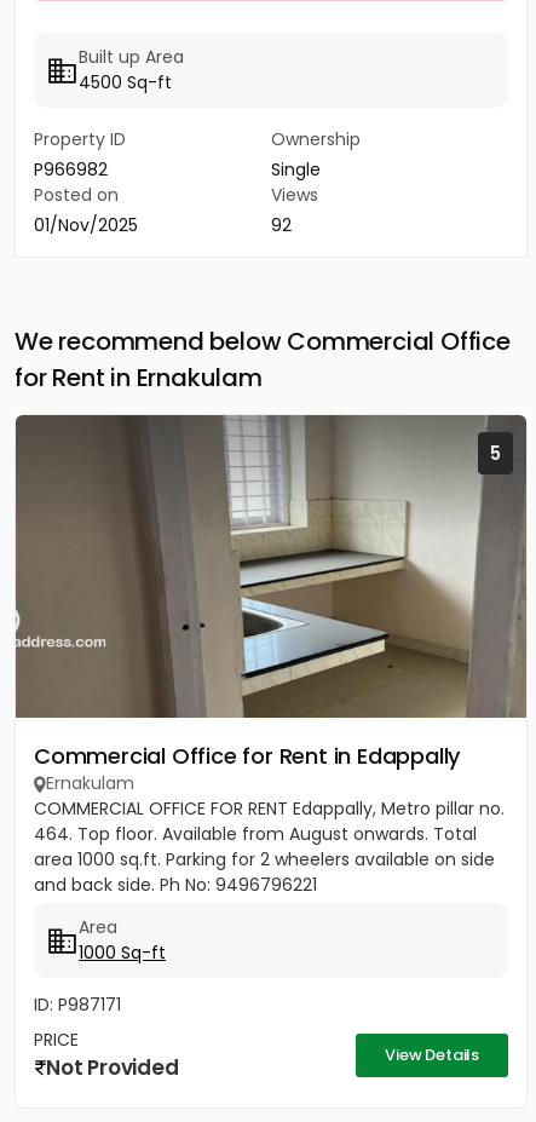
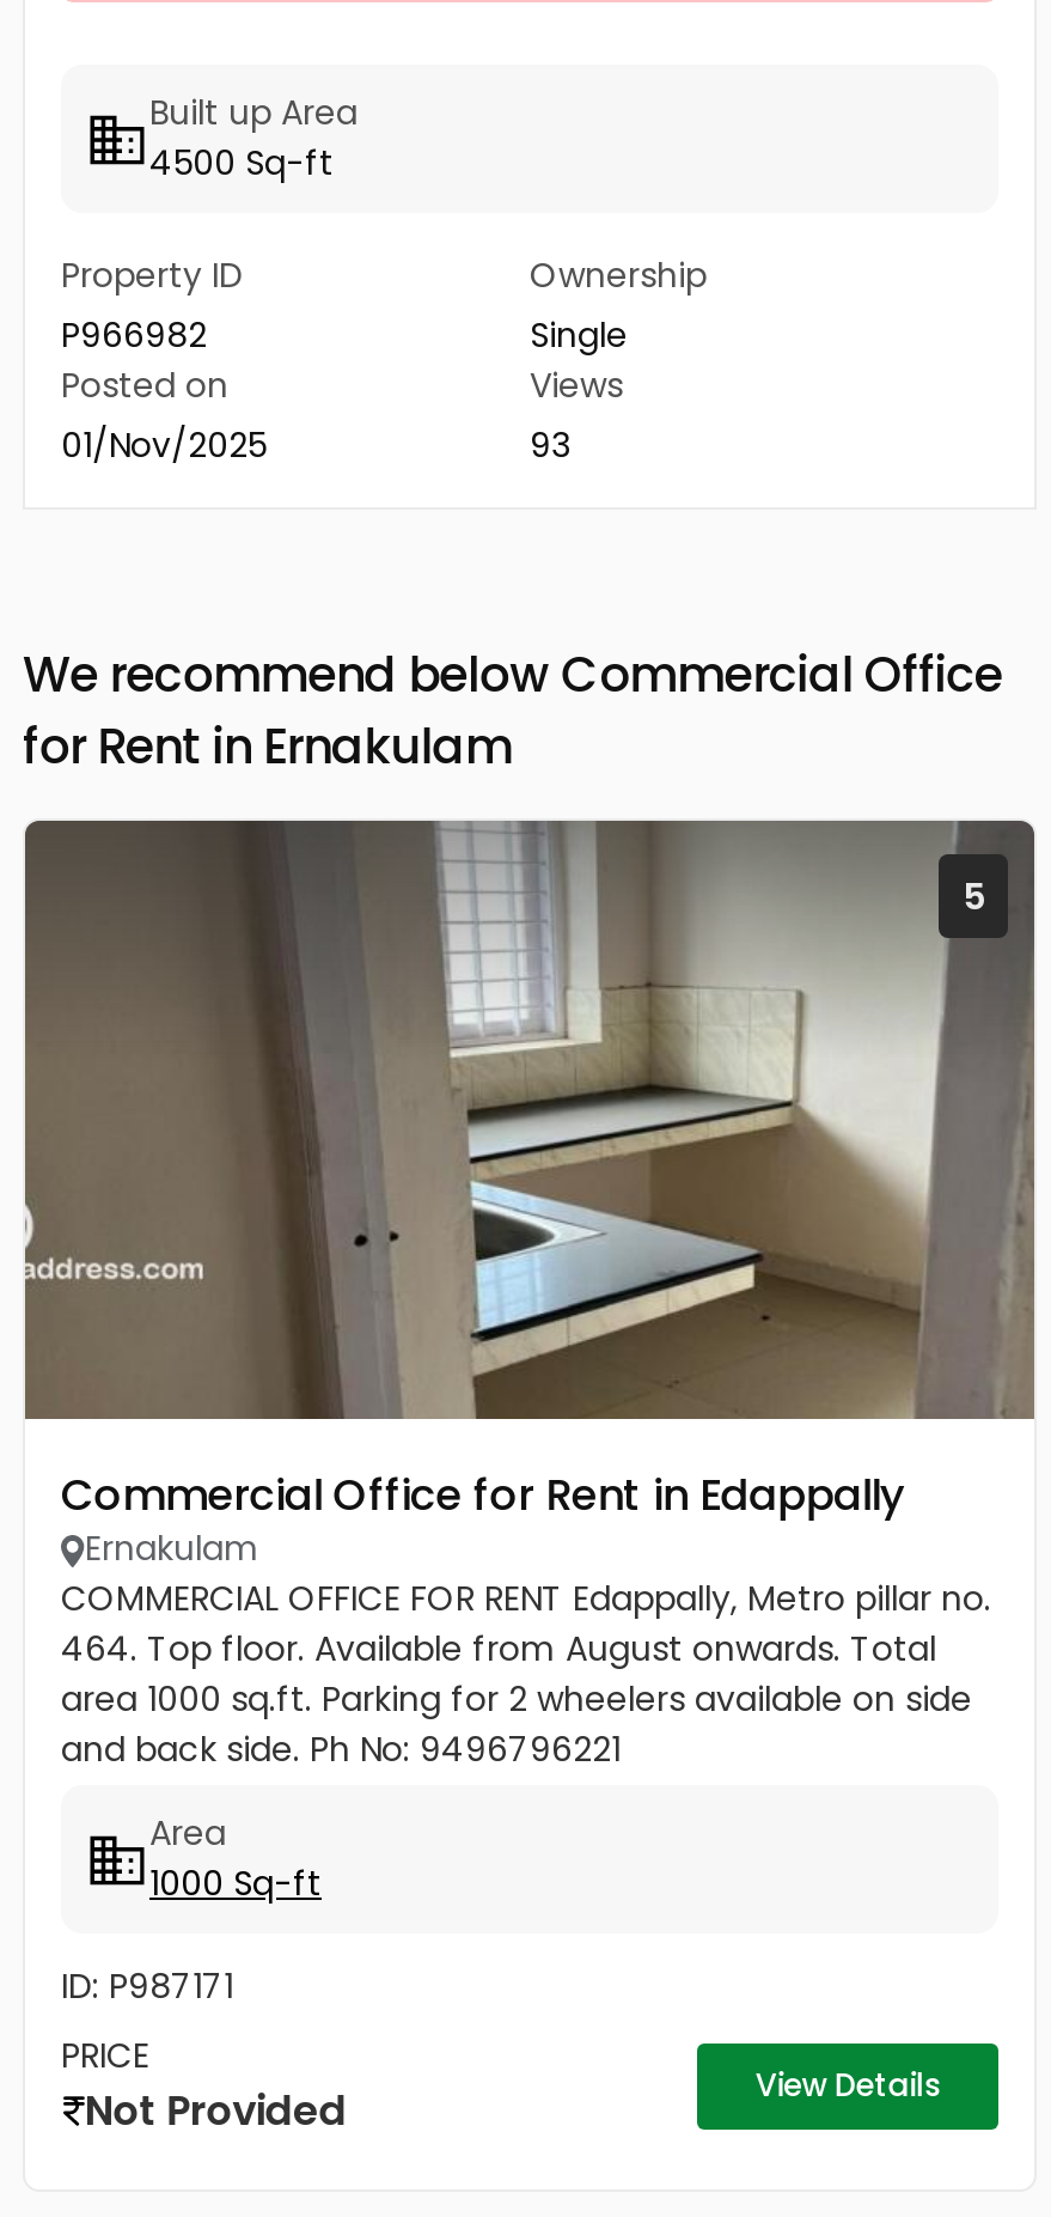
[271,213,292,237] 92 -> [530,421,570,469] 93

